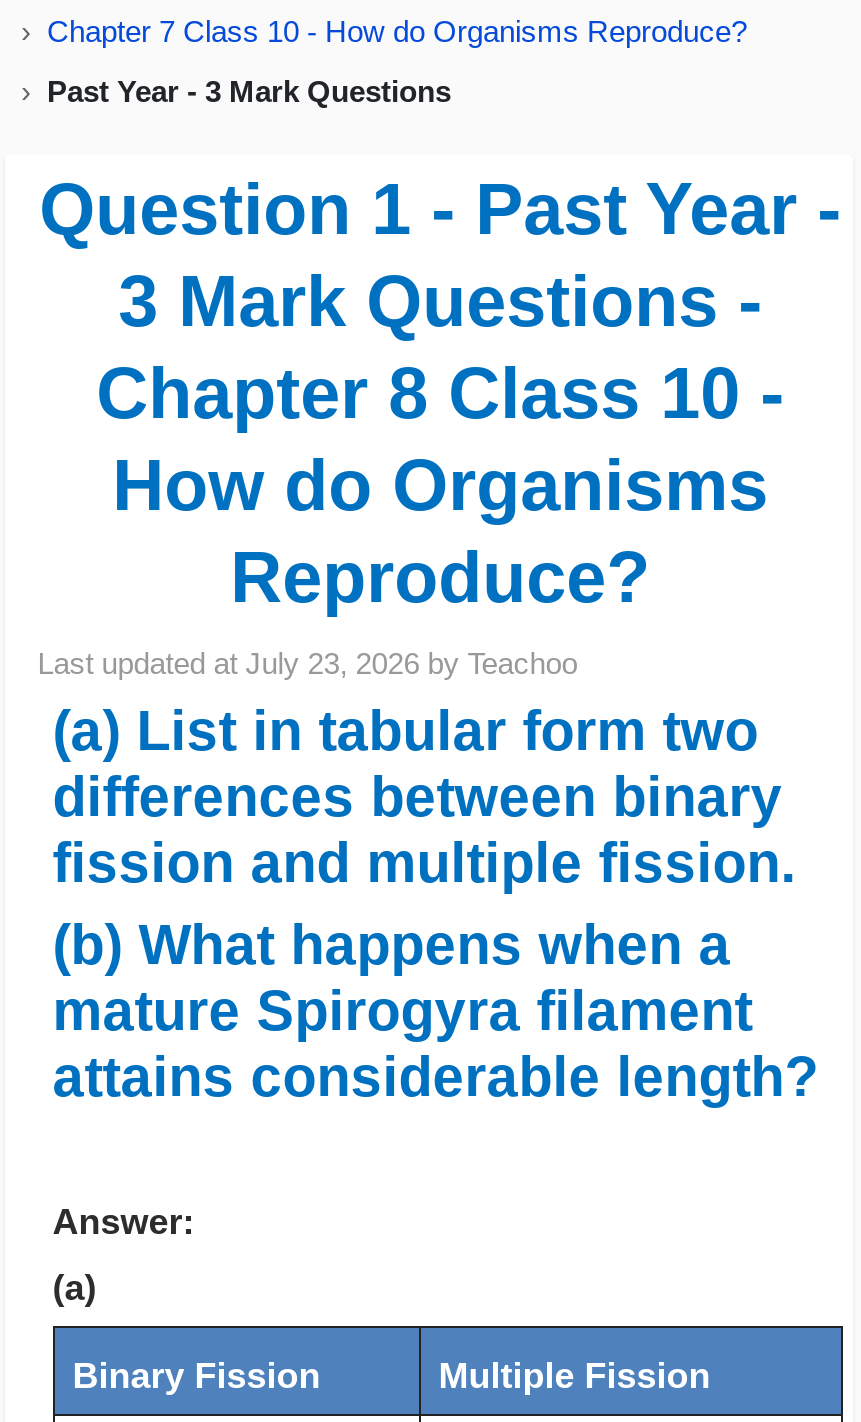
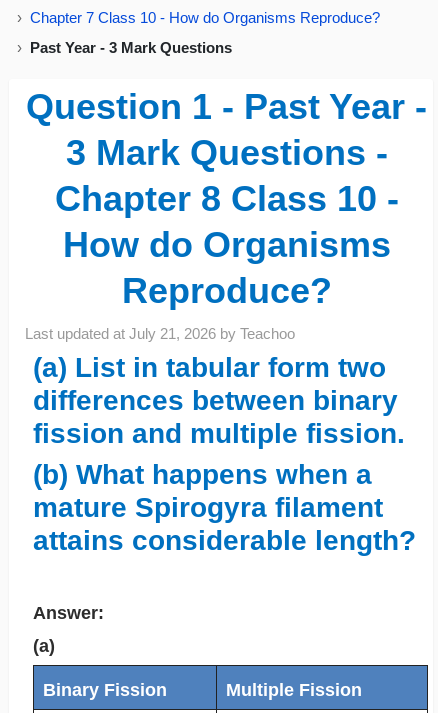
[37,646,577,680] Last updated at July 23, 2026 by Teachoo -> [25,325,295,342] Last updated at July 21, 2026 by Teachoo

